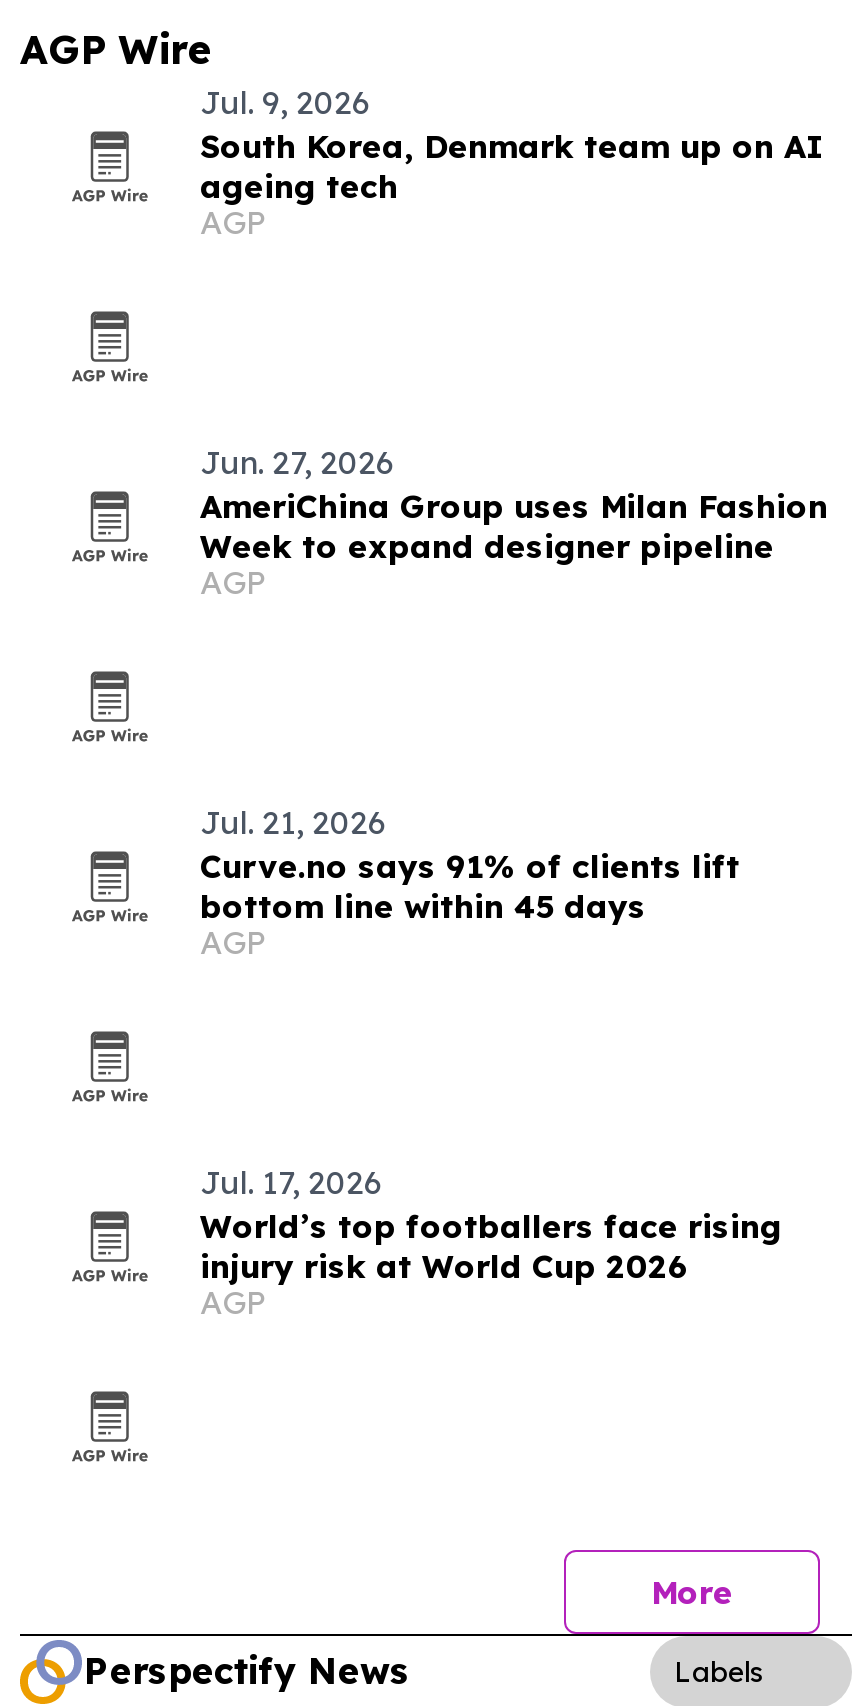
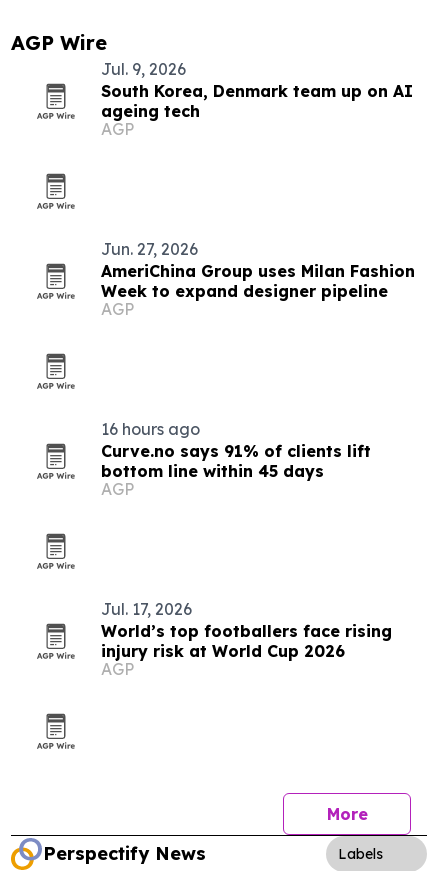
[200,802,386,842] Jul. 21, 2026 -> [101,419,200,439] 16 hours ago

